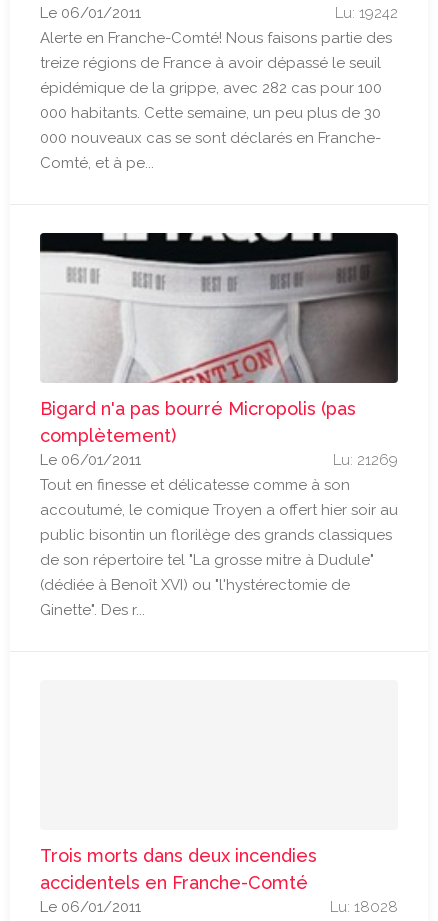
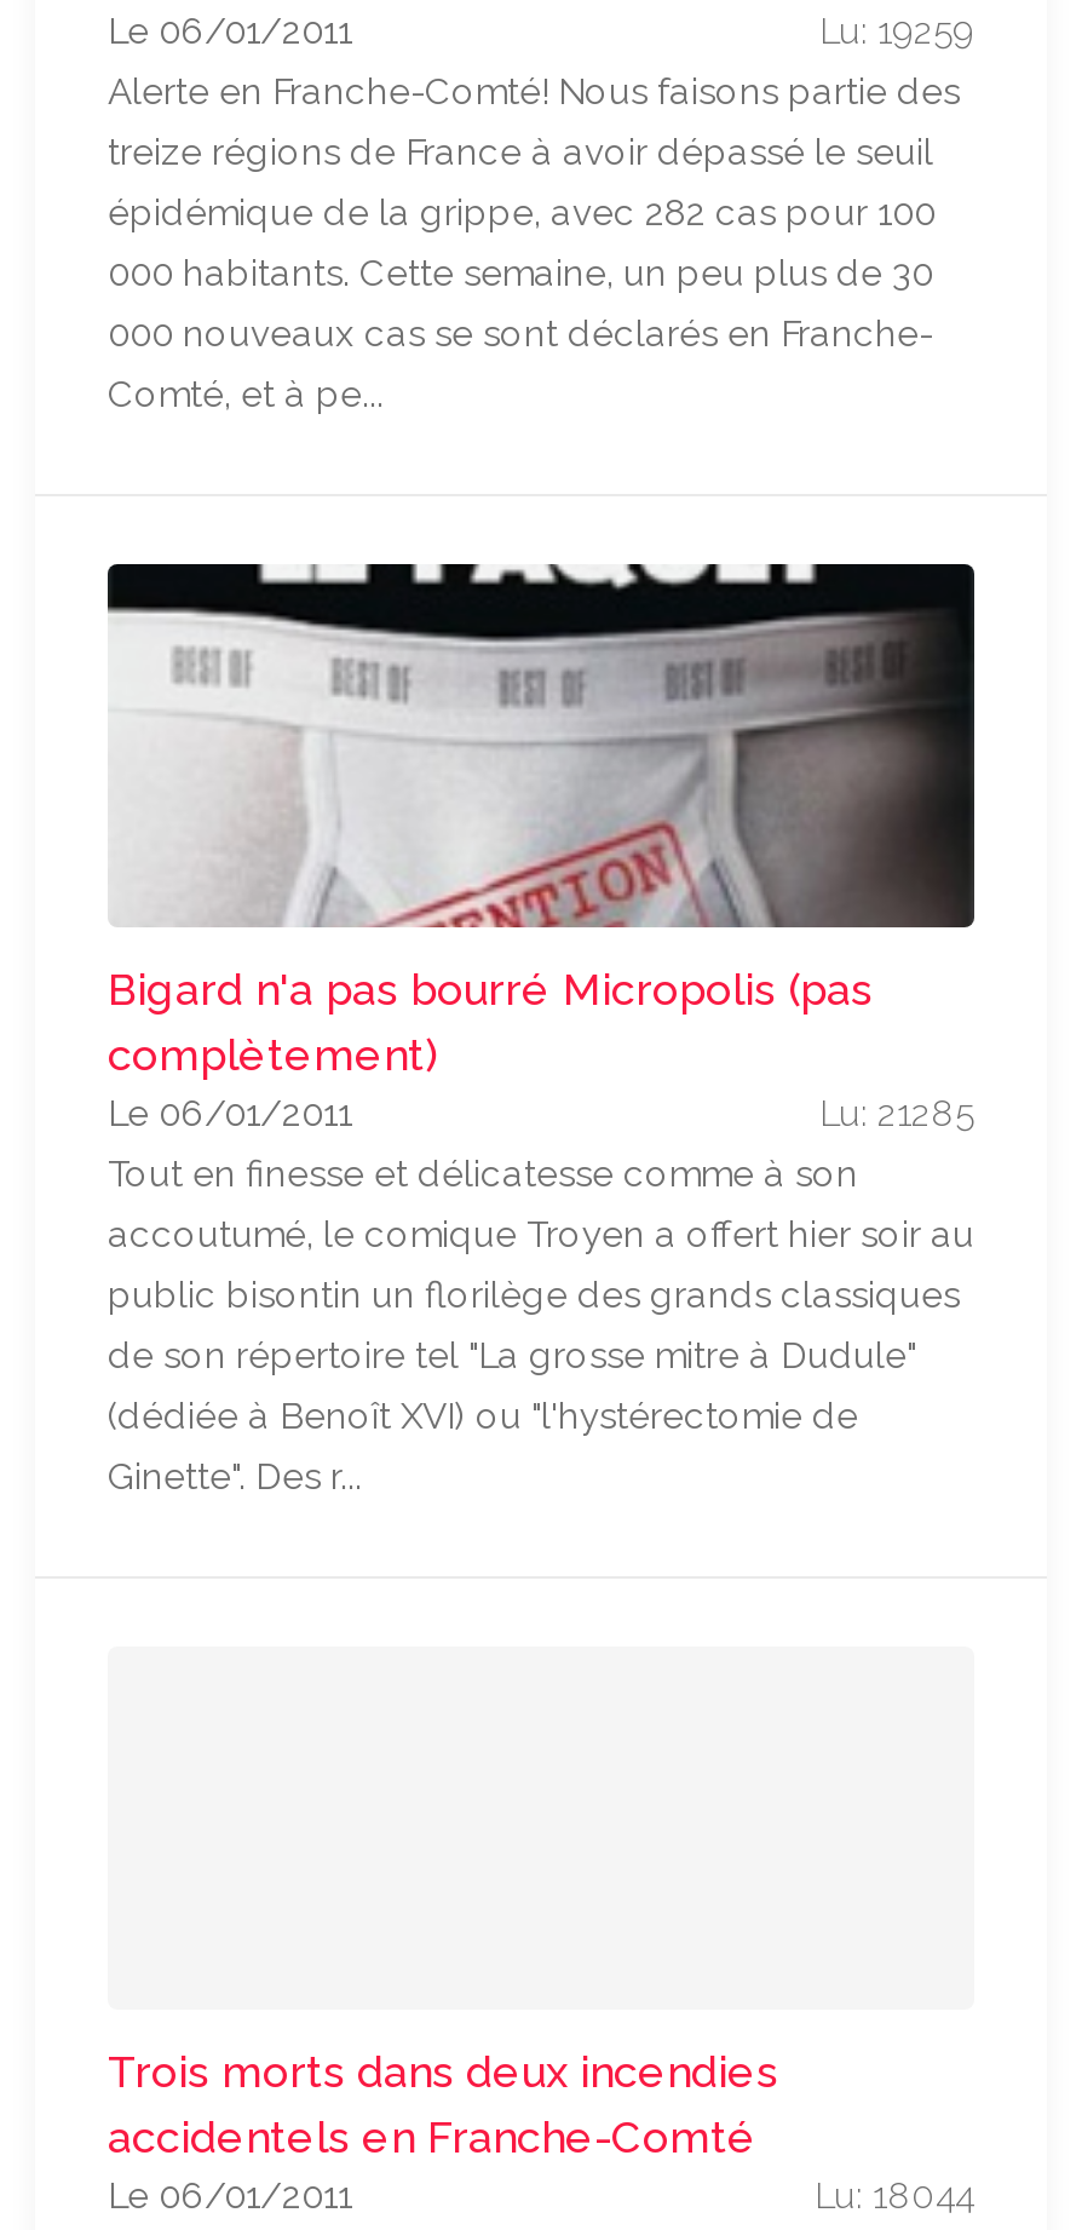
[335,4,398,22] Lu: 19242 -> [819,10,974,53] Lu: 19259
[333,451,398,469] Lu: 21269 -> [819,1092,974,1136] Lu: 21285
[330,898,398,916] Lu: 18028 -> [815,2174,974,2218] Lu: 18044

